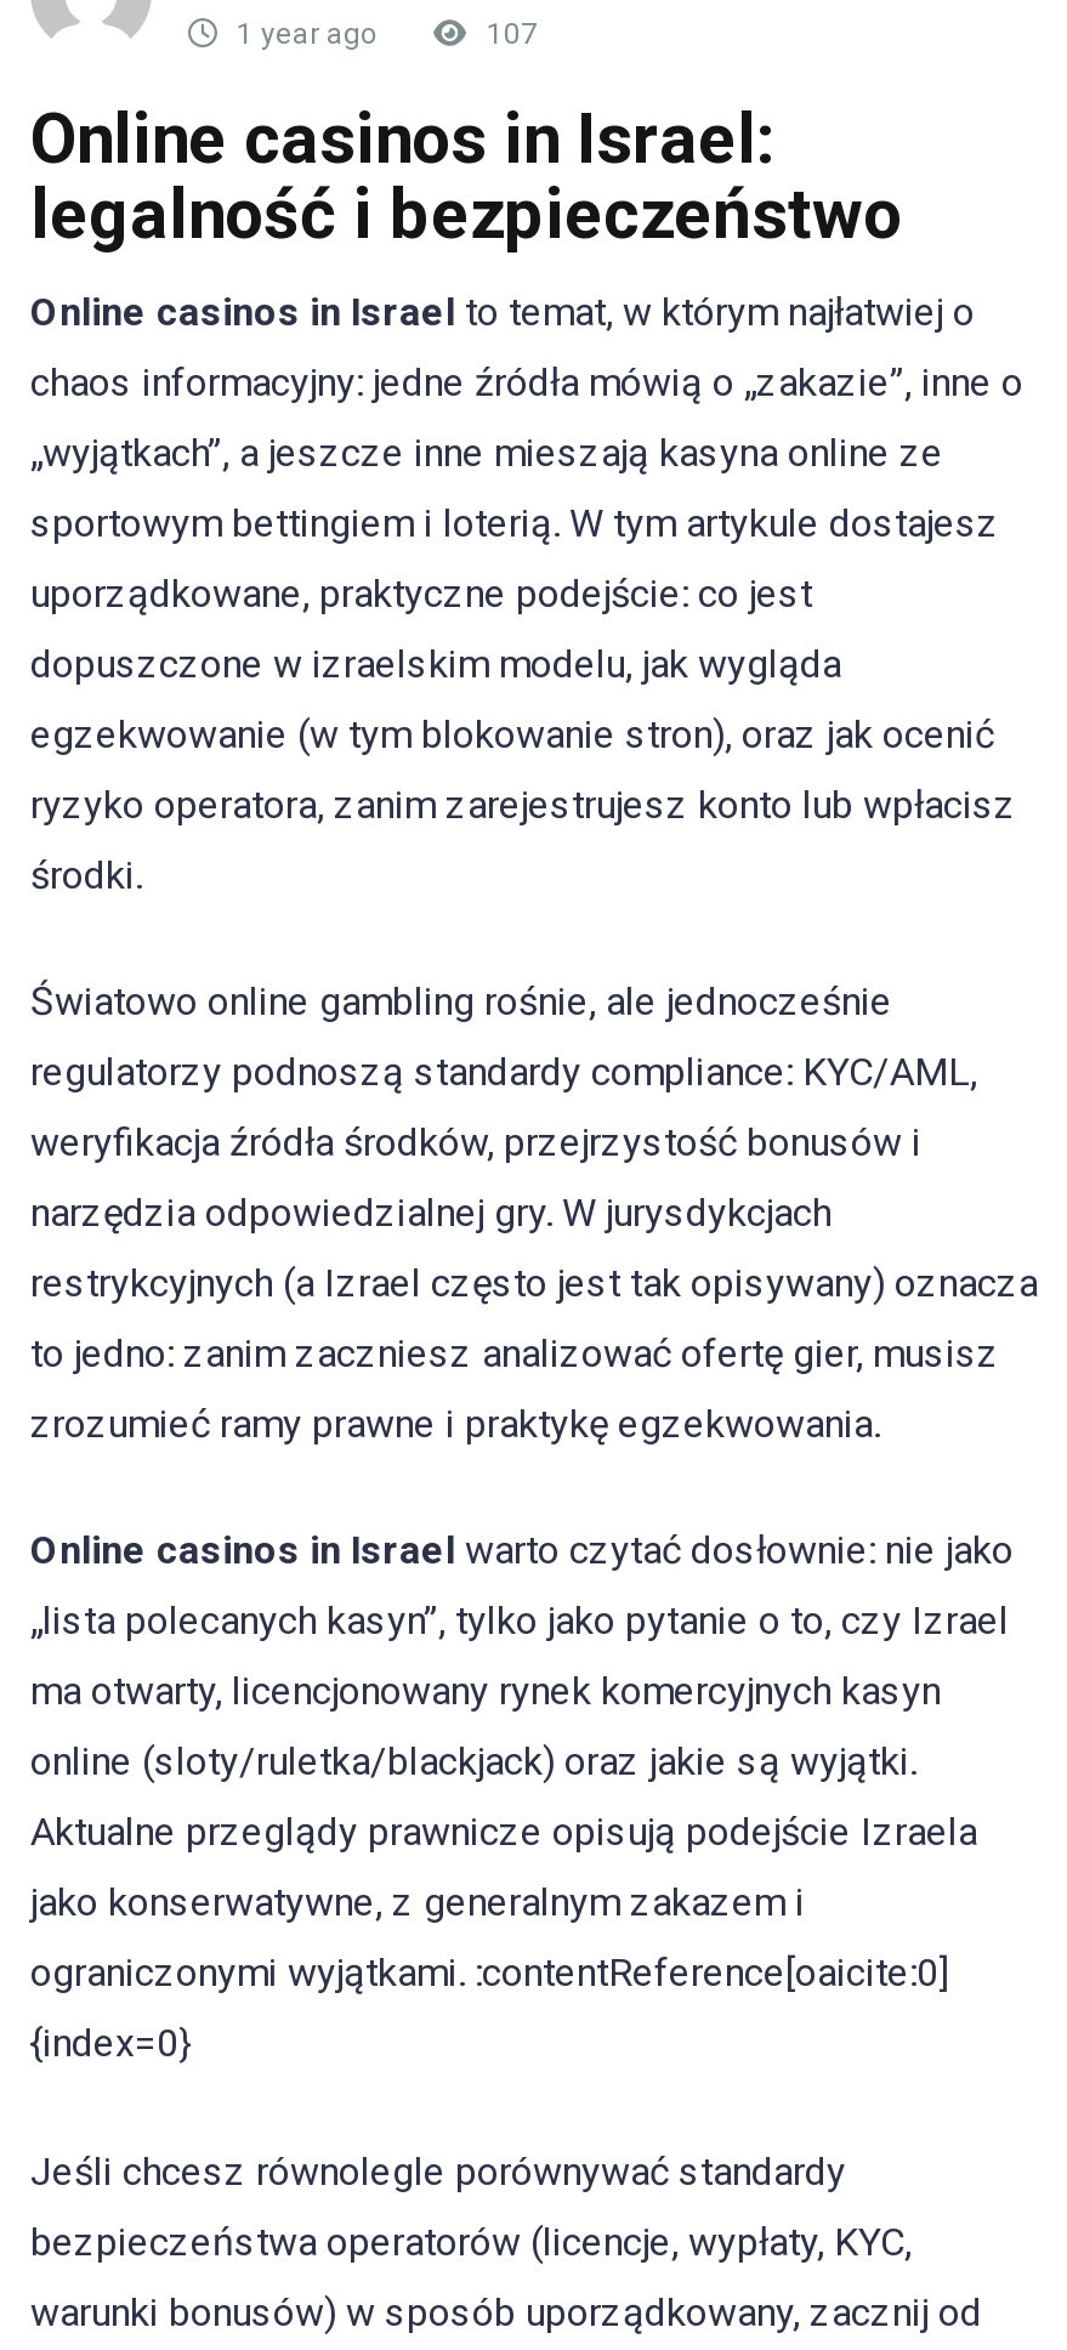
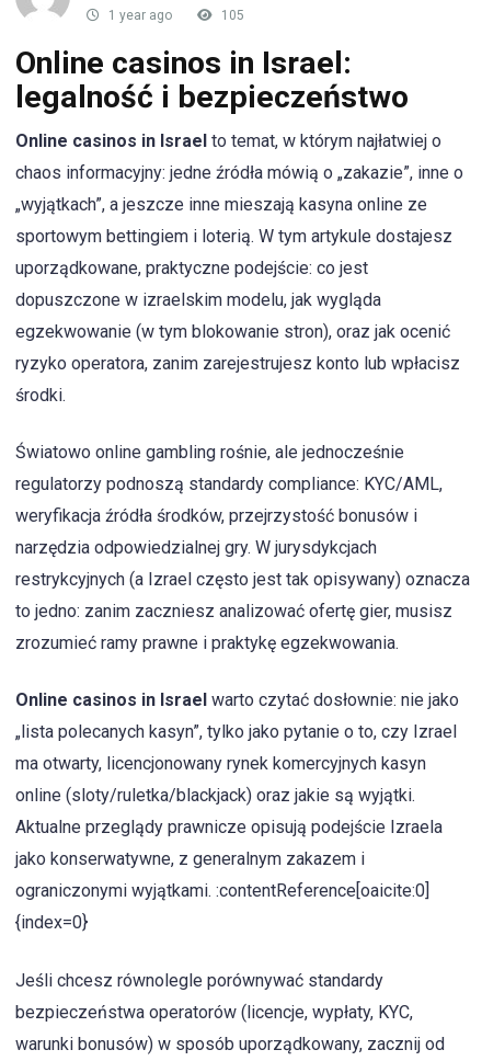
[479,17,538,51] 107 -> [218,8,244,23] 105

